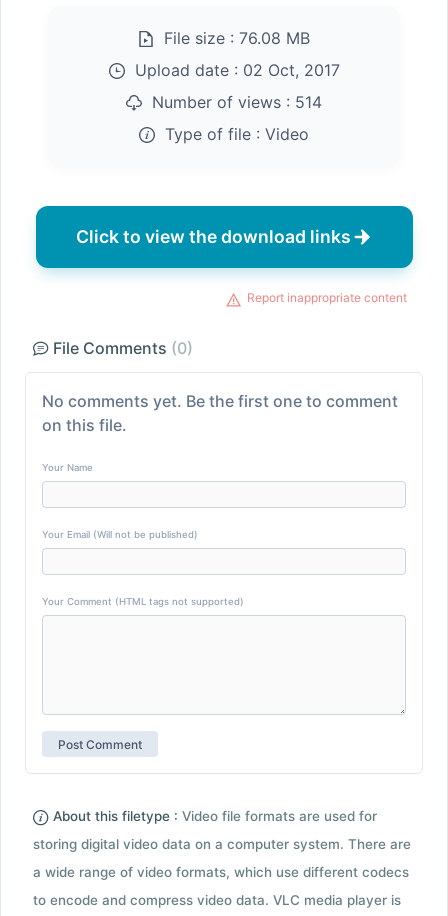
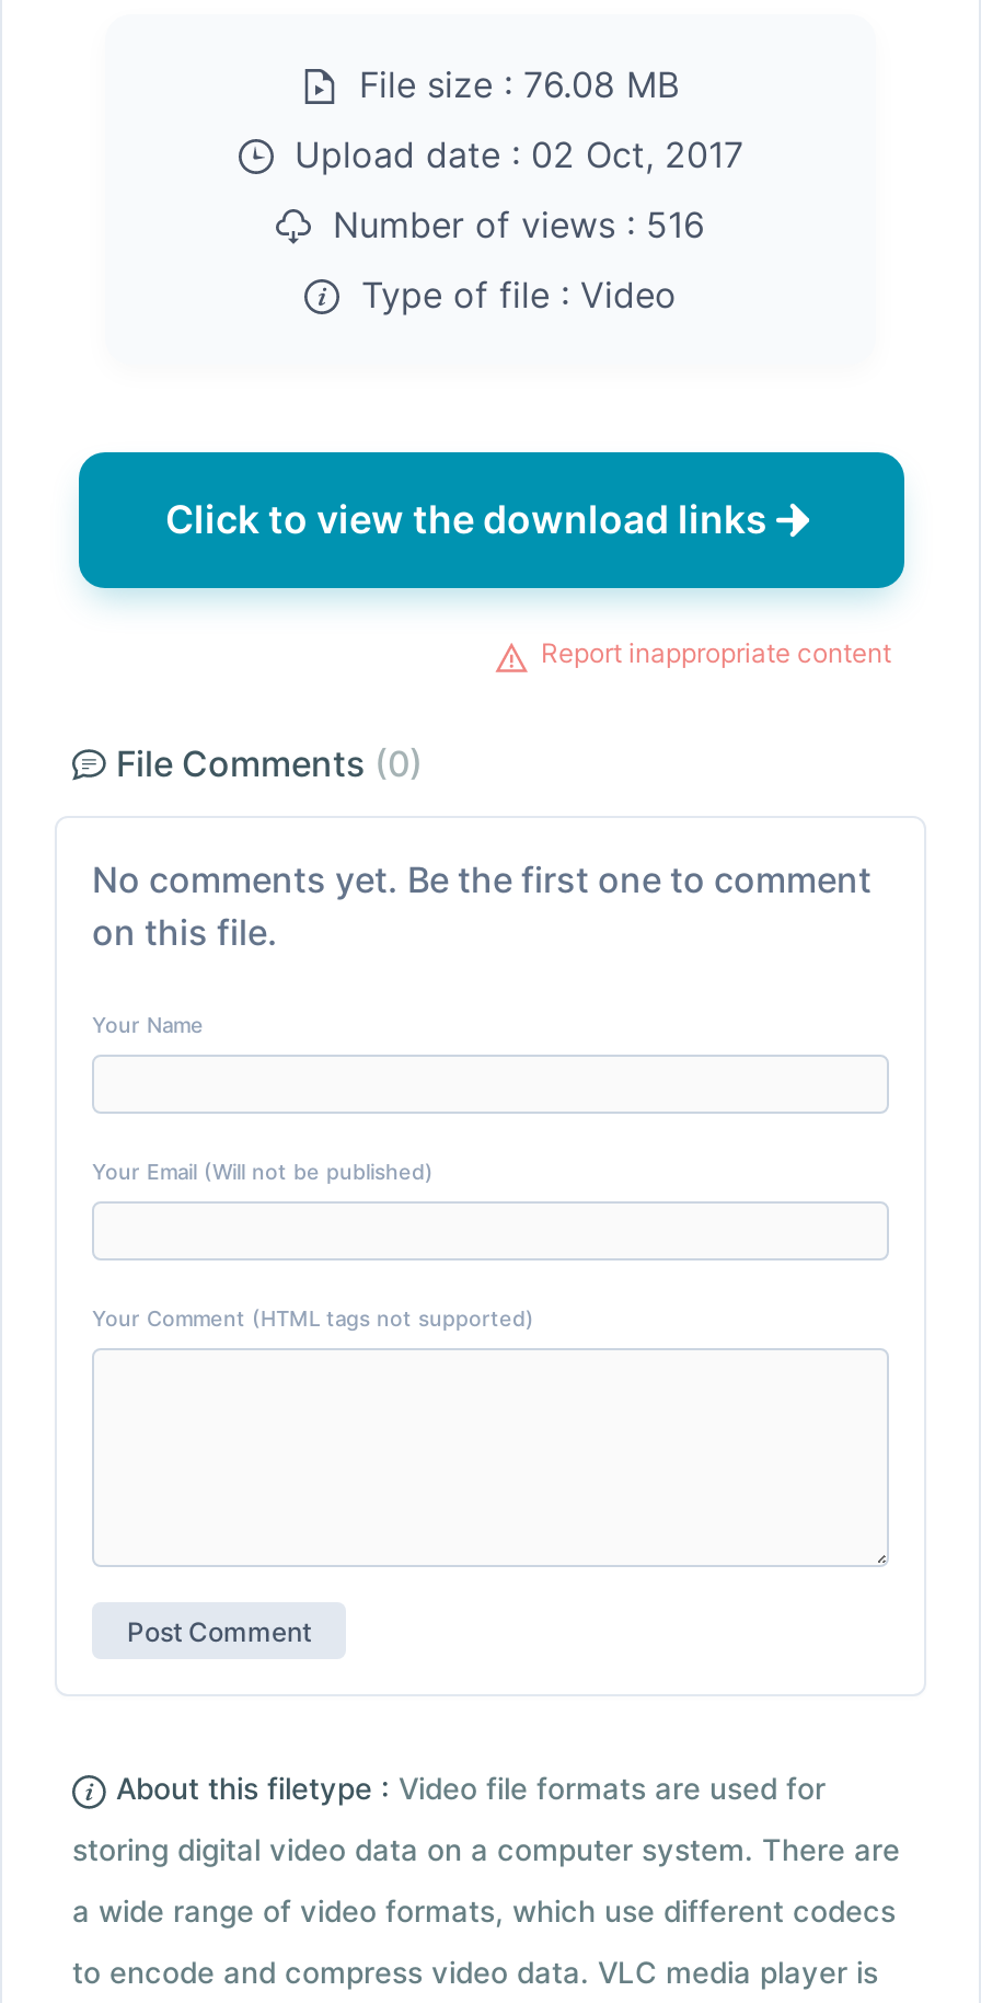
[142,92,322,112] Number of views : 514 -> [311,202,705,246] Number of views : 516

